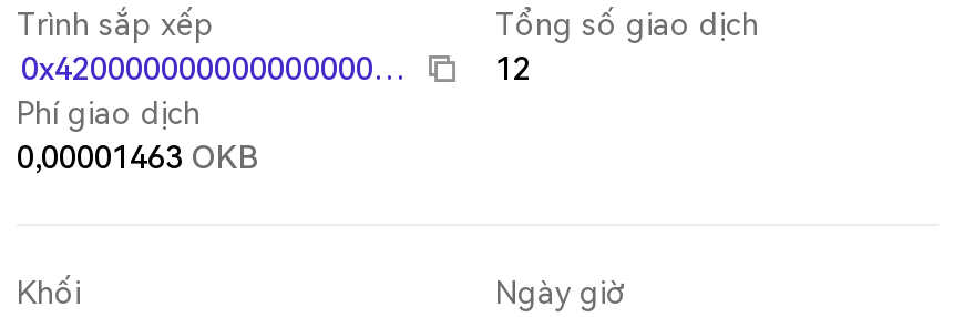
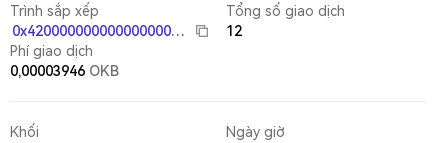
[17,140,258,175] 0,00001463 OKB -> [10,63,119,79] 0,00003946 OKB

